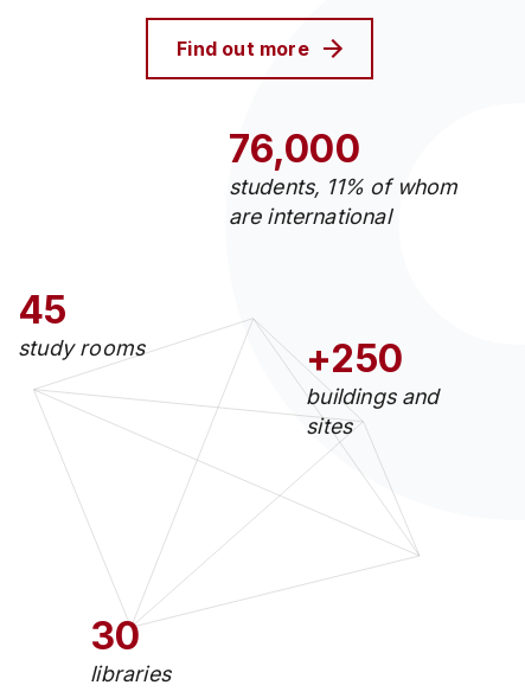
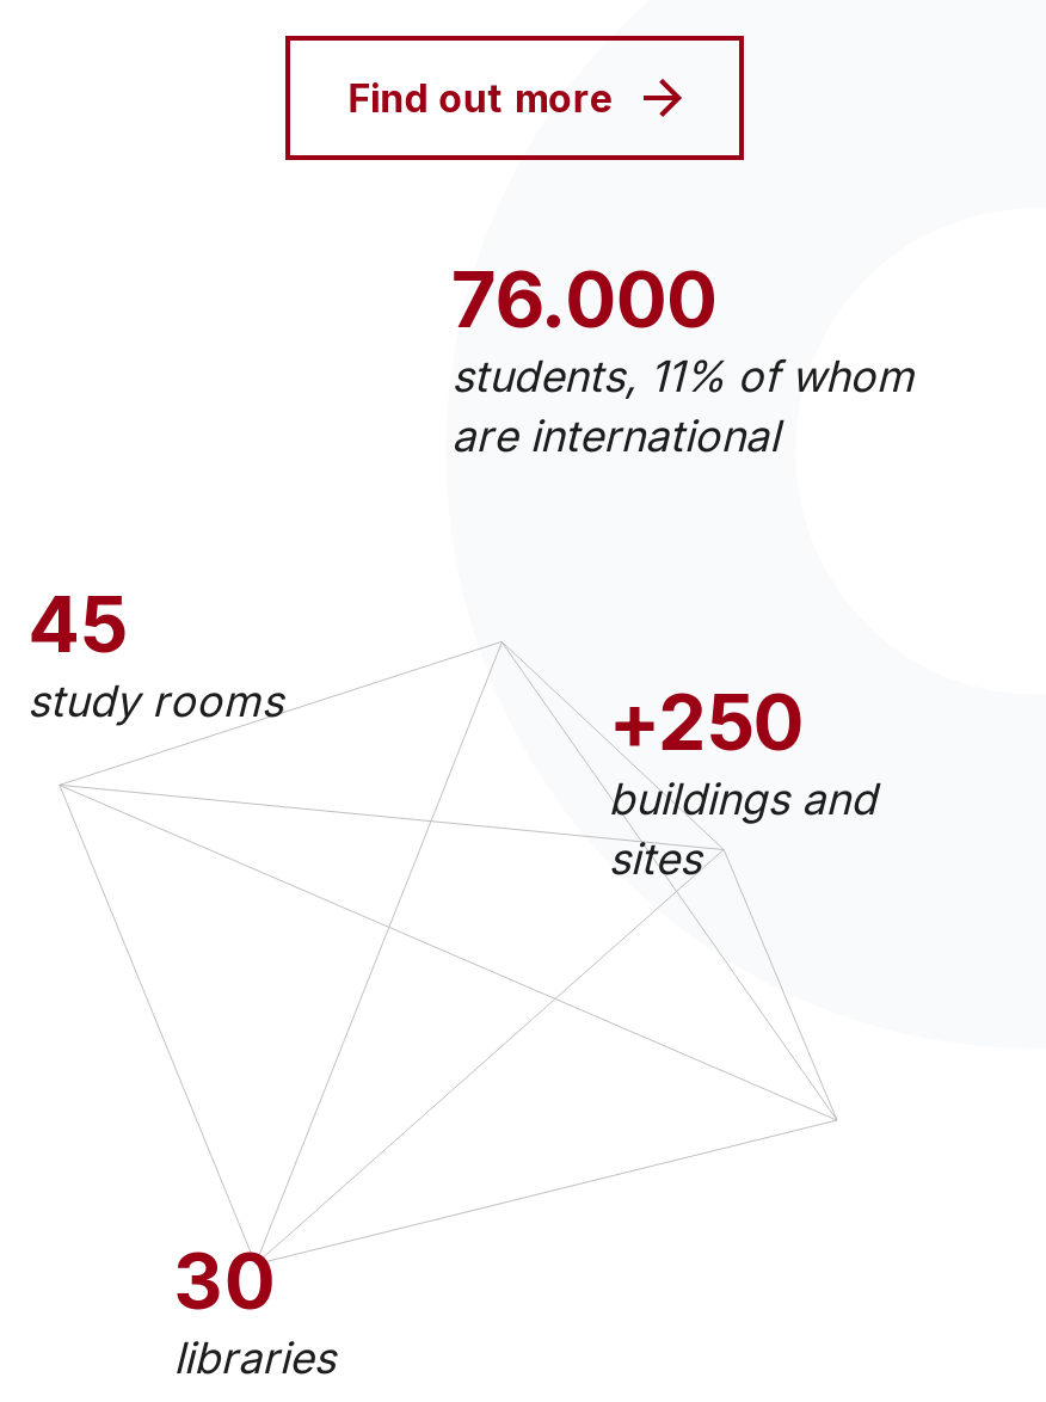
[228,126,360,172] 76,000 -> [452,254,717,347] 76.000

